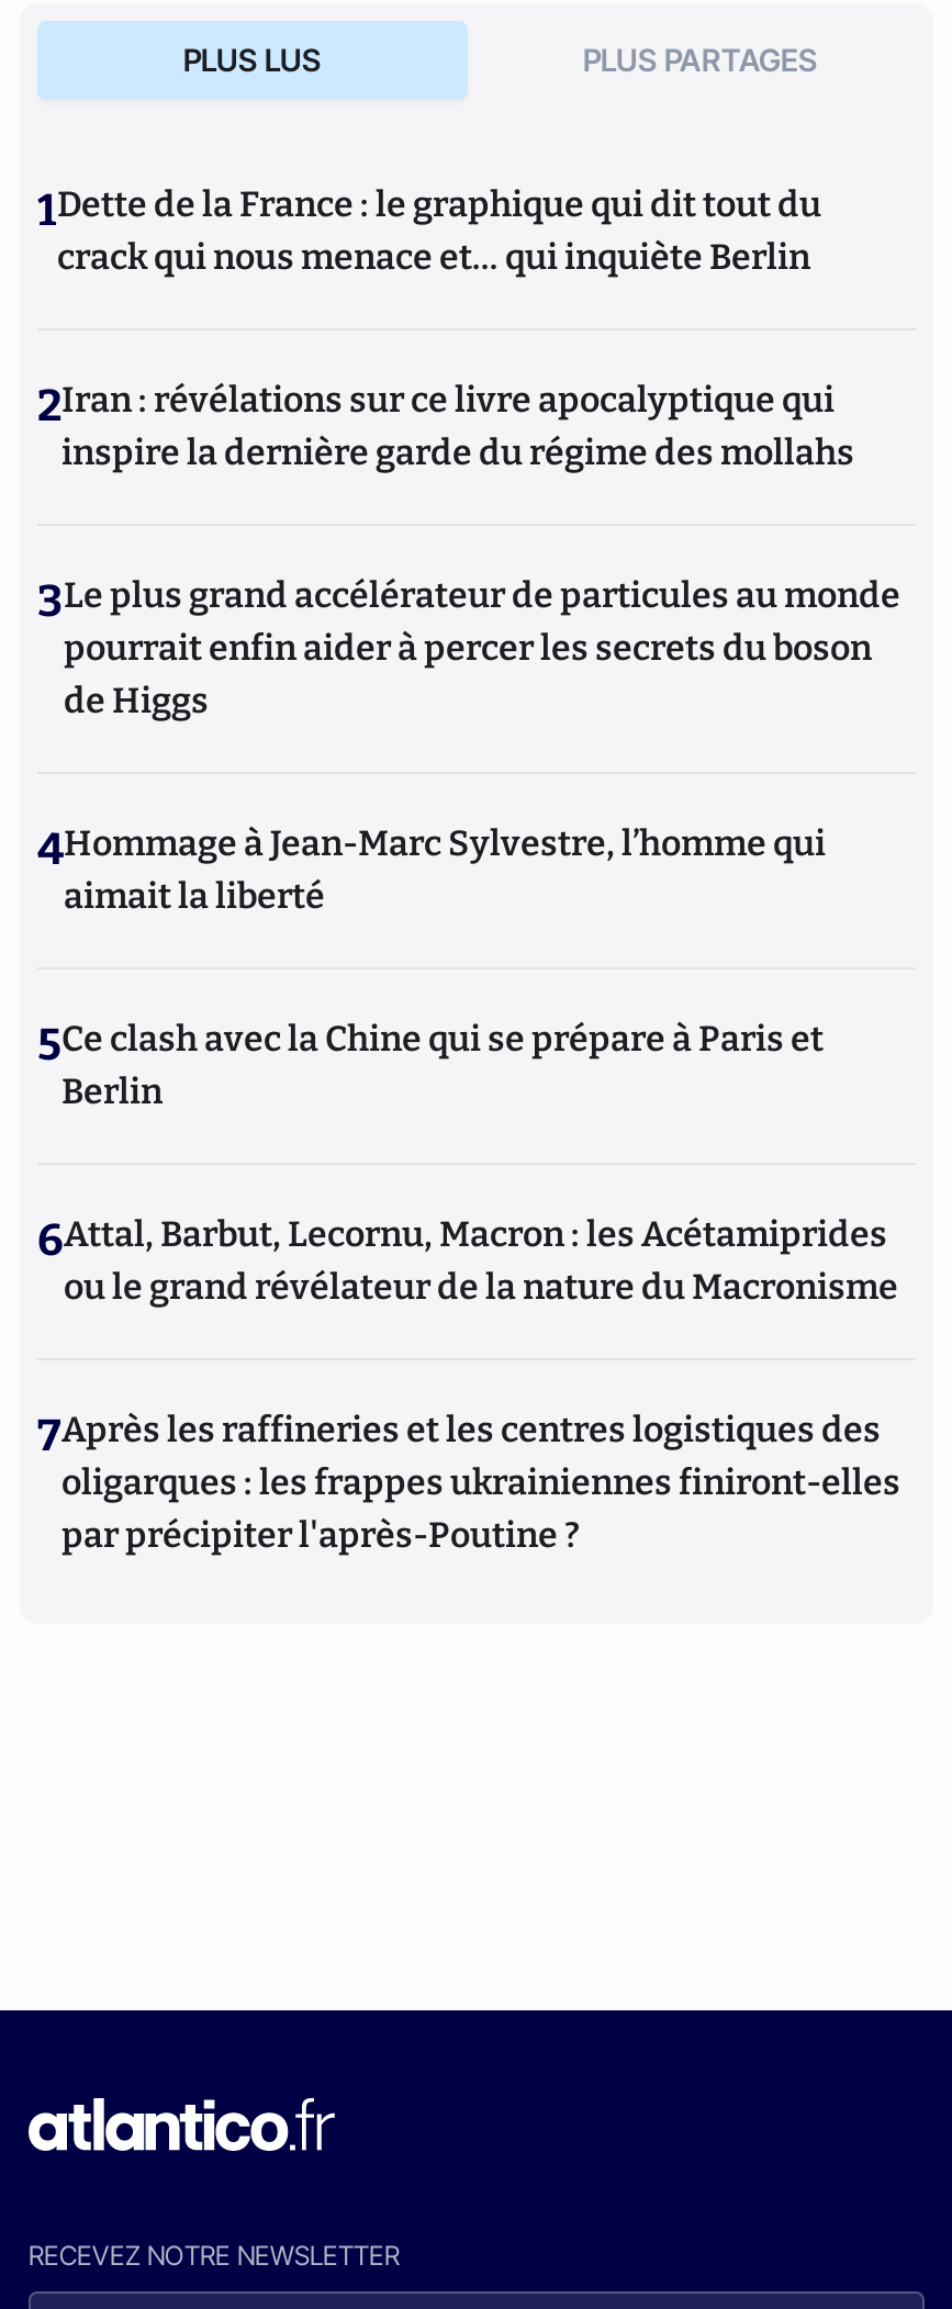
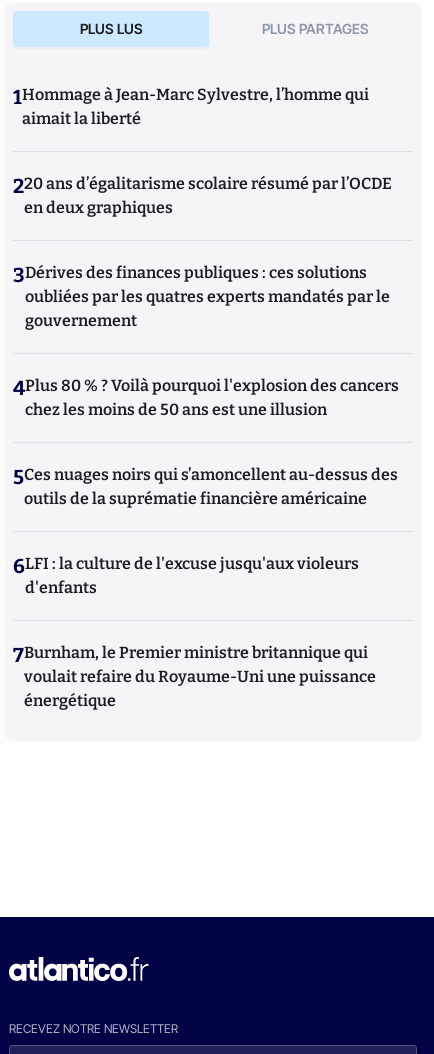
[37,183,900,875] 1Dette de la France : le graphique qui dit tout du | crack qui nous menace et… qui inquiète Berlin | 2Iran : révélations sur ce livre apocalyptique qui | inspire la dernière garde du régime des mollahs | 3Le plus grand accélérateur de particules au monde | pourrait enfin aider à percer les secrets du boson | de Higgs | 4Hommage à Jean-Marc Sylvestre, l’homme qui -> [13,85,369,109] 1Hommage à Jean-Marc Sylvestre, l’homme qui
moved [64,875,325,917] -> [22,109,141,128]: aimait la liberté
[37,1018,900,1556] 5Ce clash avec la Chine qui se prépare à Paris et | Berlin | 6Attal, Barbut, Lecornu, Macron : les Acétamiprides | ou le grand révélateur de la nature du Macronisme | 7Après les raffineries et les centres logistiques des | oligarques : les frappes ukrainiennes finiront-elles | par précipiter l'après-Poutine ? -> [13,174,399,710] 220 ans d’égalitarisme scolaire résumé par l’OCDE | en deux graphiques | 3Dérives des finances publiques : ces solutions | oubliées par les quatres experts mandatés par le | gouvernement | 4Plus 80 % ? Voilà pourquoi l'explosion des cancers | chez les moins de 50 ans est une illusion | 5Ces nuages noirs qui s’amoncellent au-dessus des | outils de la suprématie financière américaine | 6LFI : la culture de l'excuse jusqu'aux violeurs | d'enfants | 7Burnham, le Premier ministre britannique qui | voulait refaire du Royaume-Uni une puissance | énergétique

